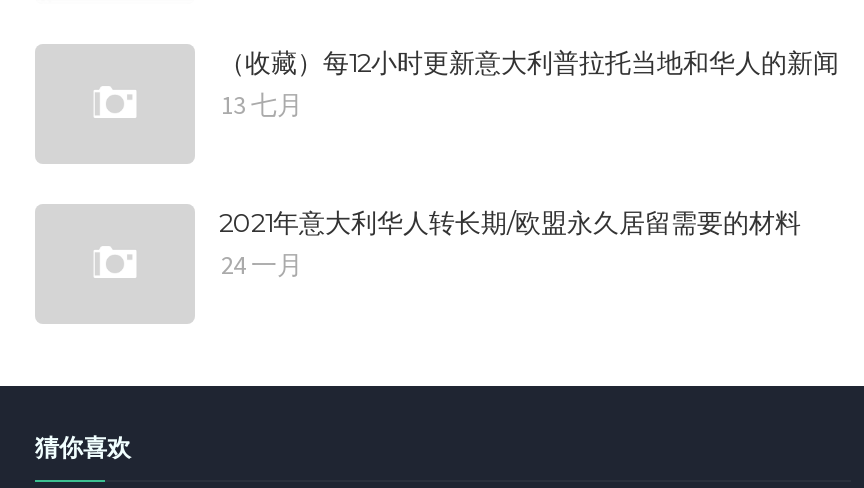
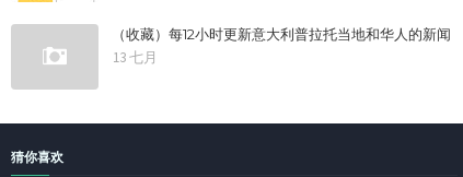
[219,206,801,282] 2021年意大利华人转长期/欧盟永久居留需要的材料 | 24 一月 -> none

